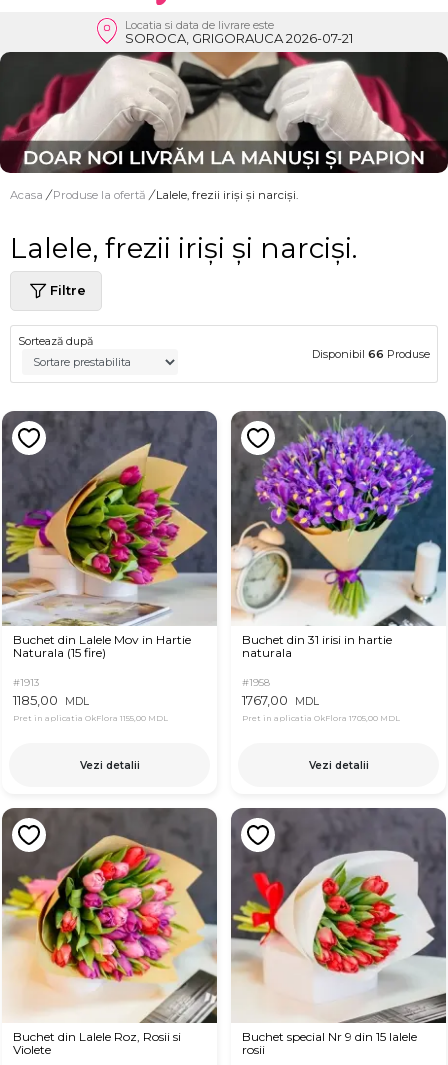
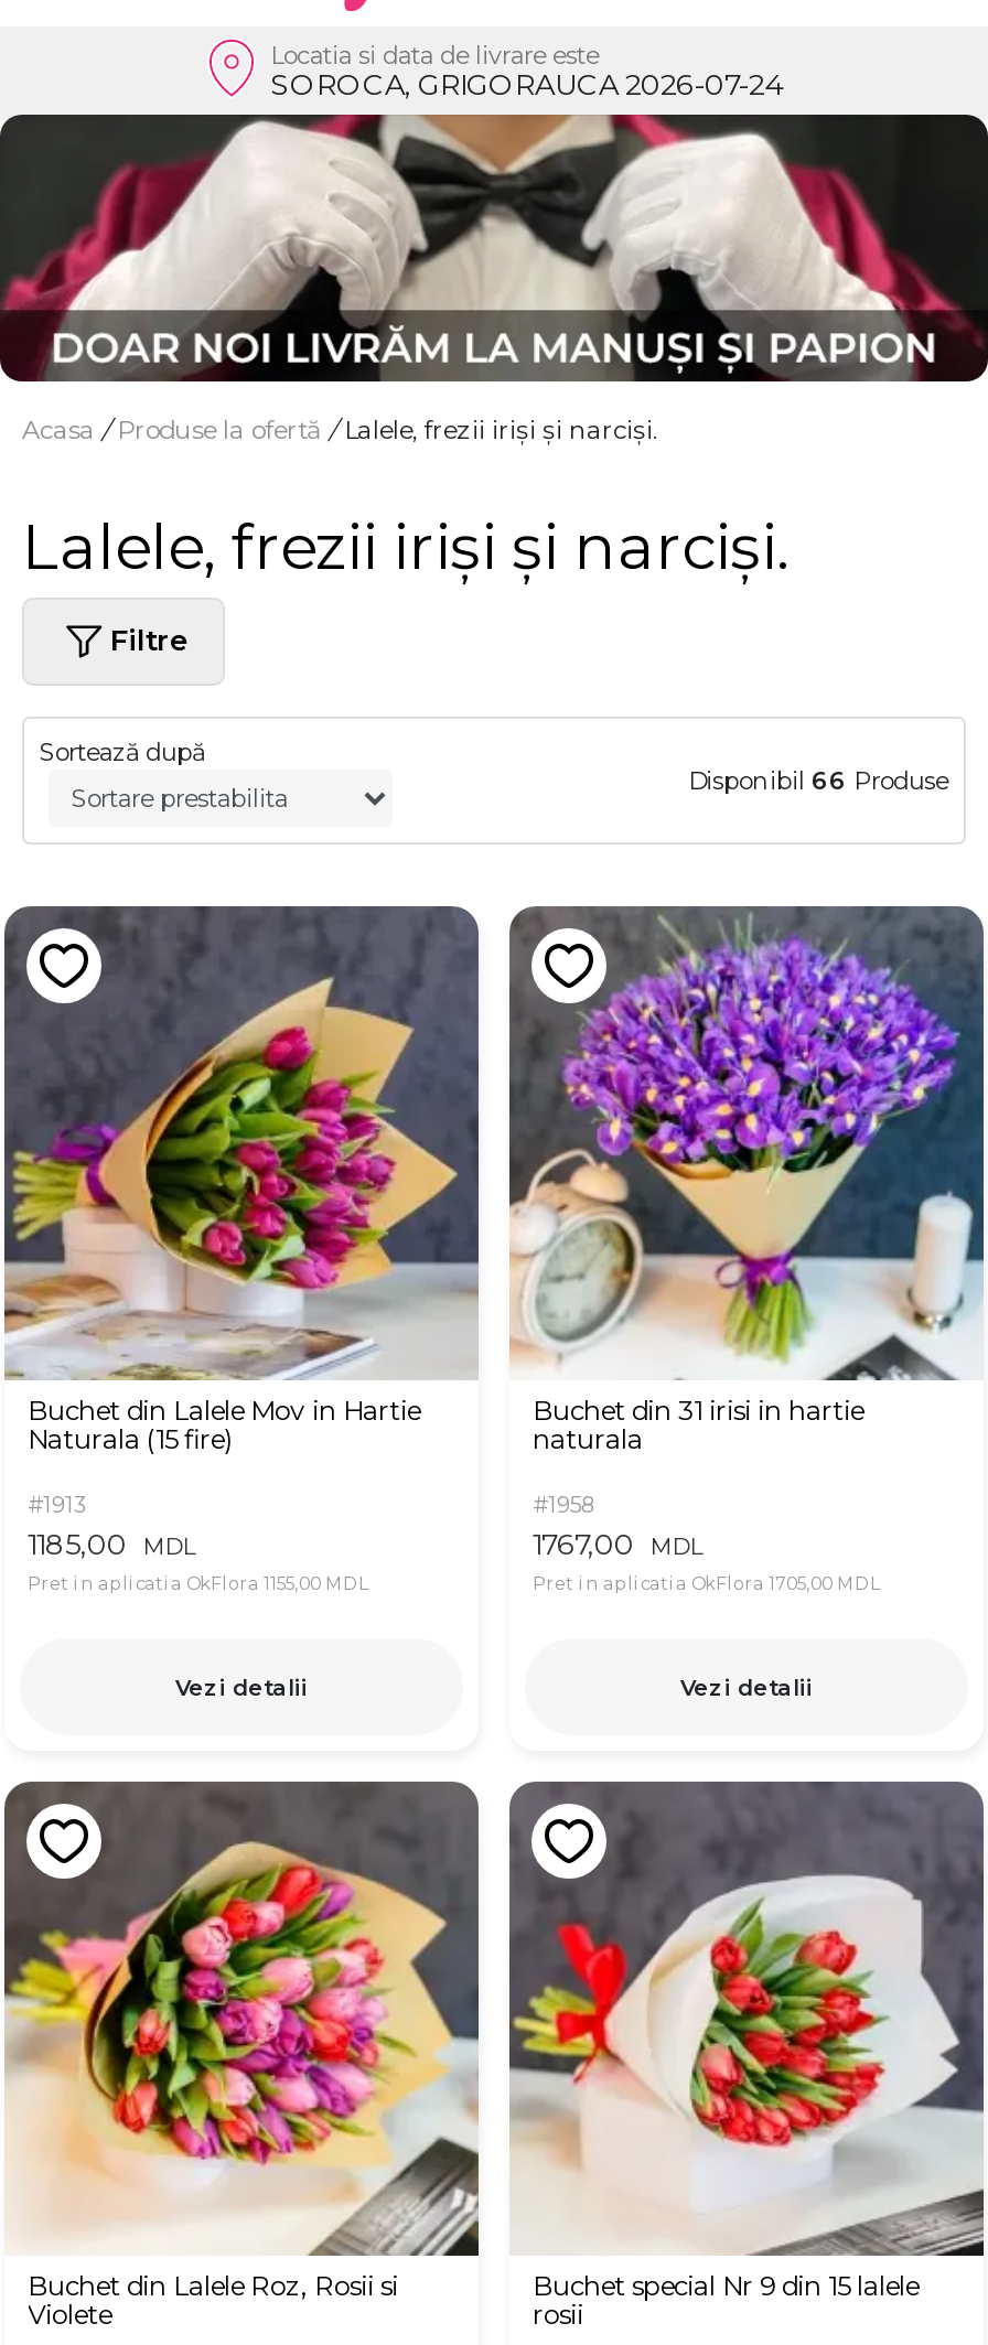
[124,30,352,46] SOROCA, GRIGORAUCA 2026-07-21 -> [270,65,782,101] SOROCA, GRIGORAUCA 2026-07-24

